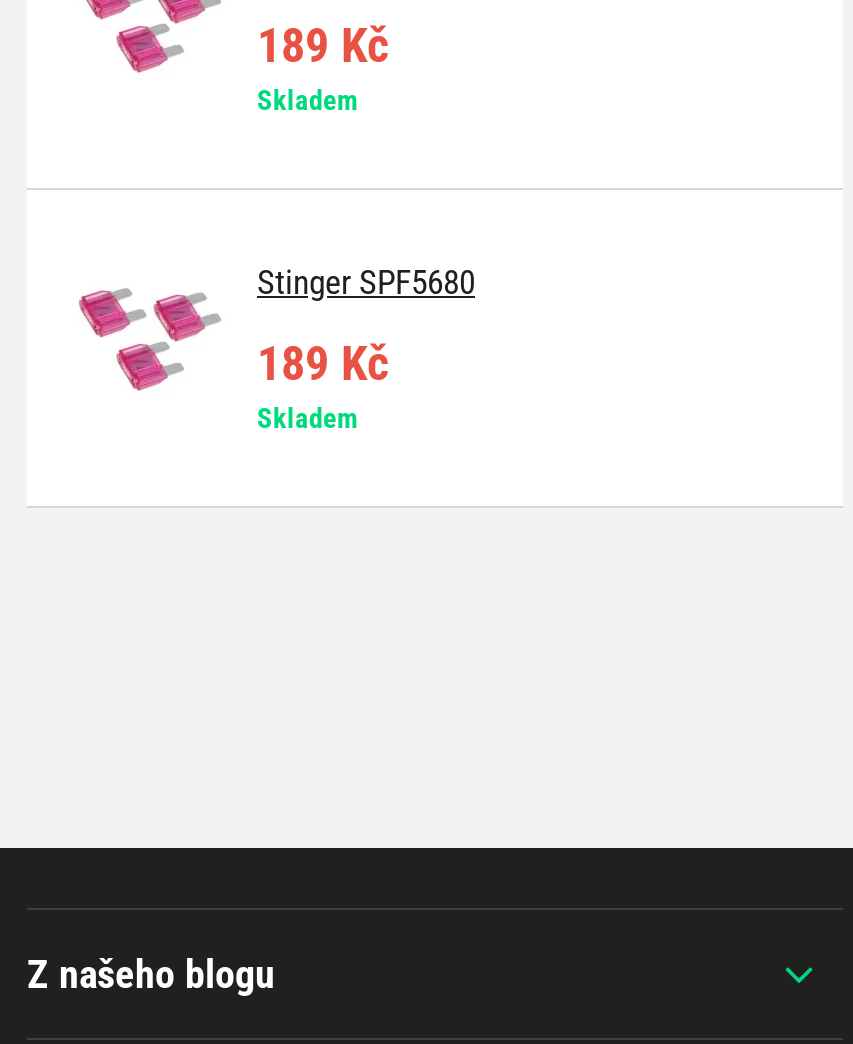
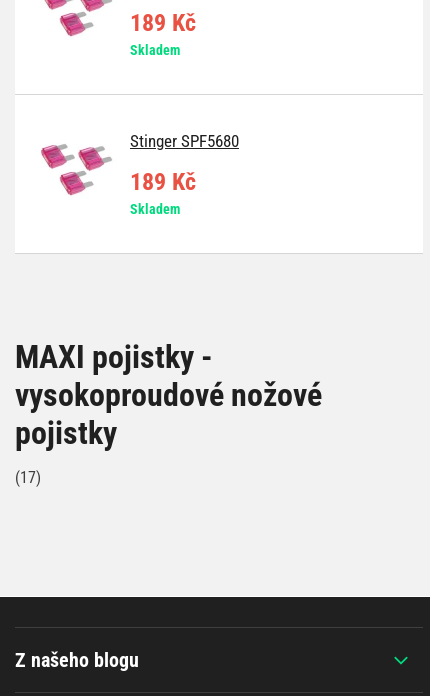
none -> [15,338,322,487] MAXI pojistky - | vysokoproudové nožové | pojistky | (17)

